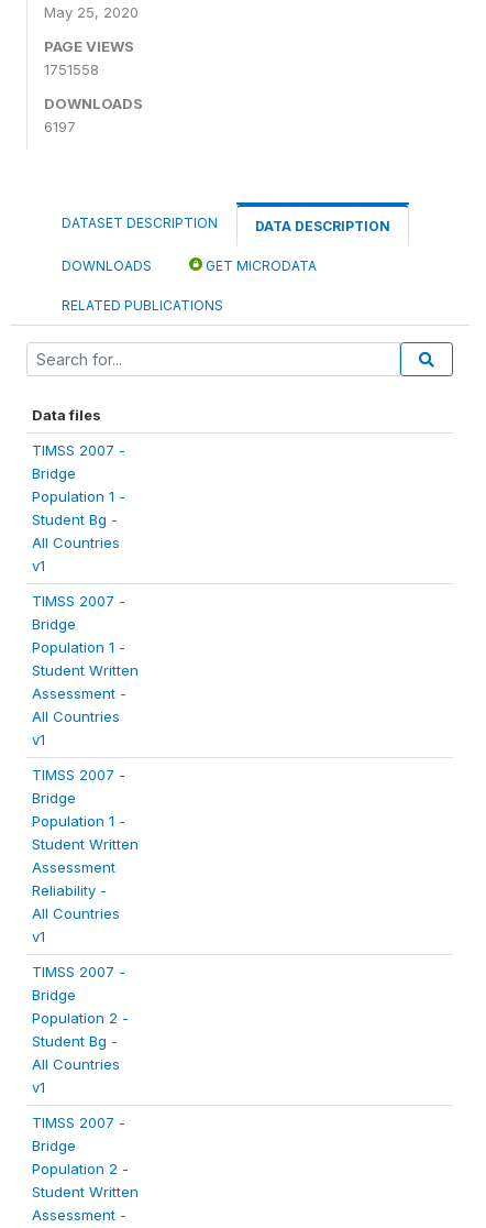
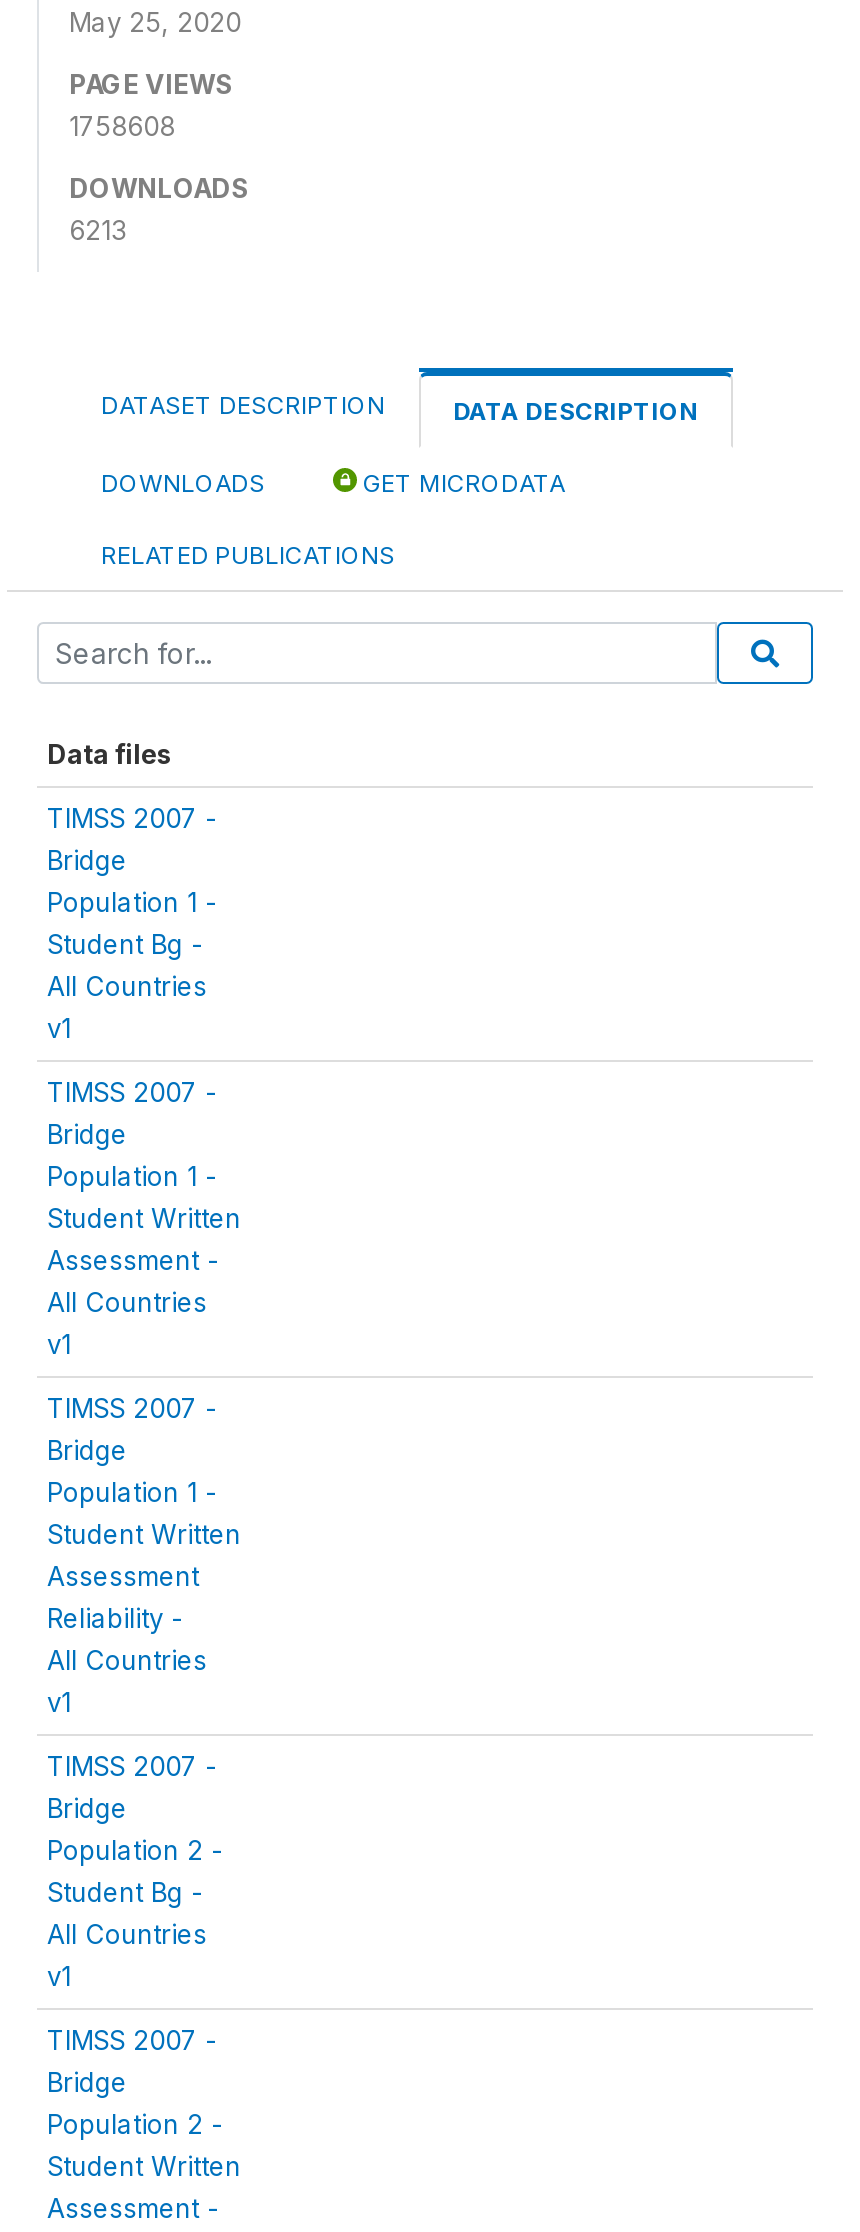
[44,61,99,78] 1751558 -> [69,110,175,142] 1758608
[44,118,76,135] 6197 -> [69,214,127,246] 6213

